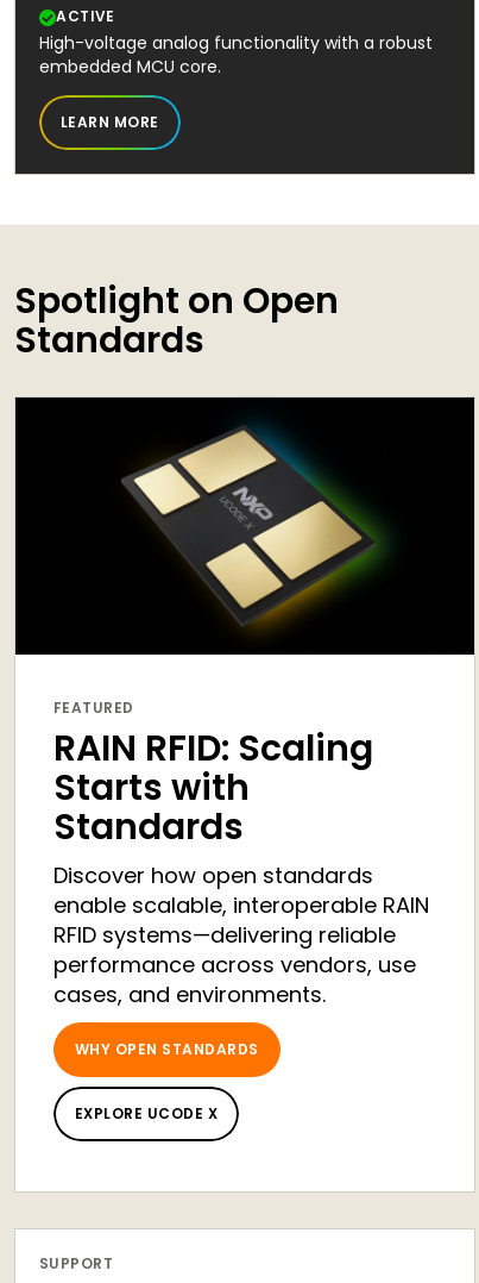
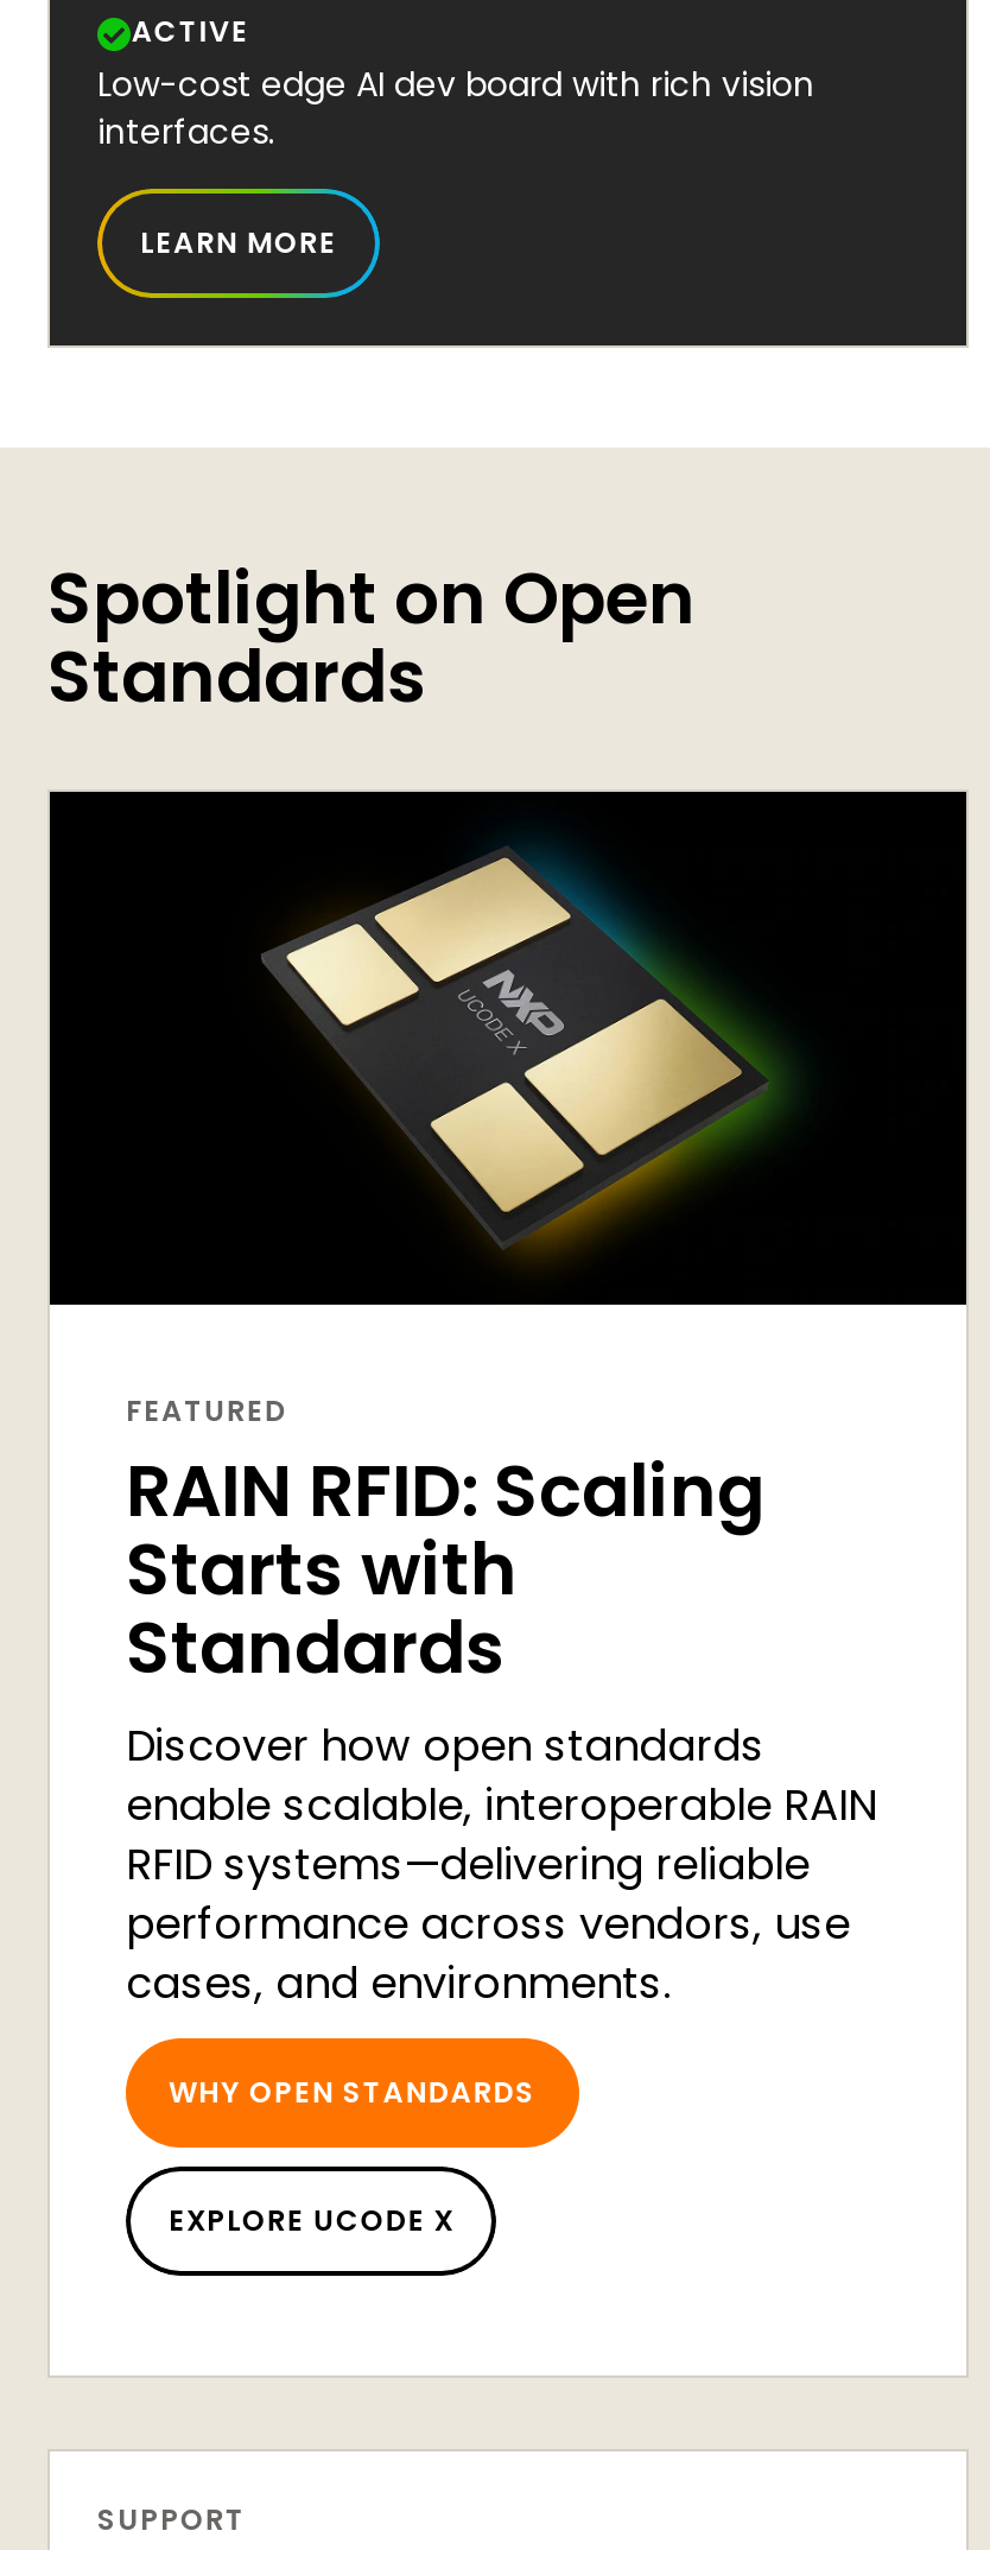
[39,31,433,78] High-voltage analog functionality with a robust | embedded MCU core. -> [97,60,814,155] Low-cost edge AI dev board with rich vision | interfaces.

